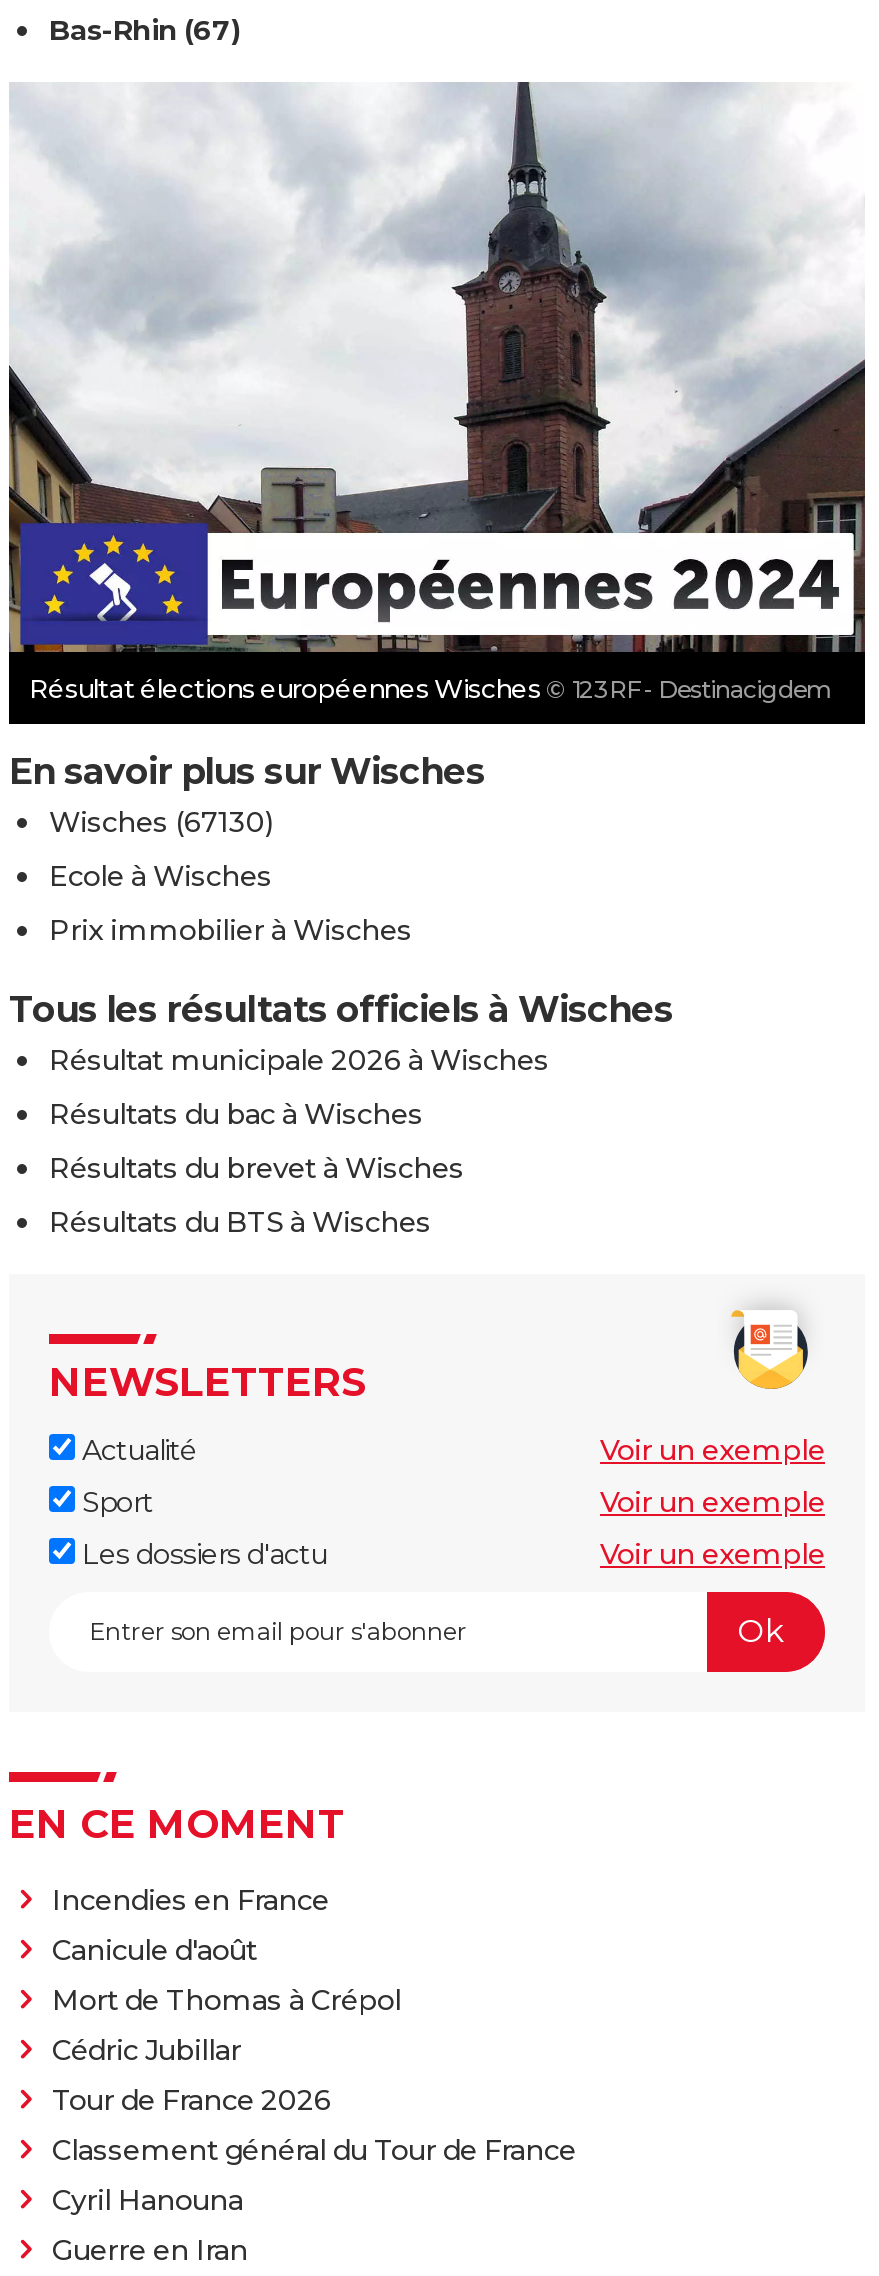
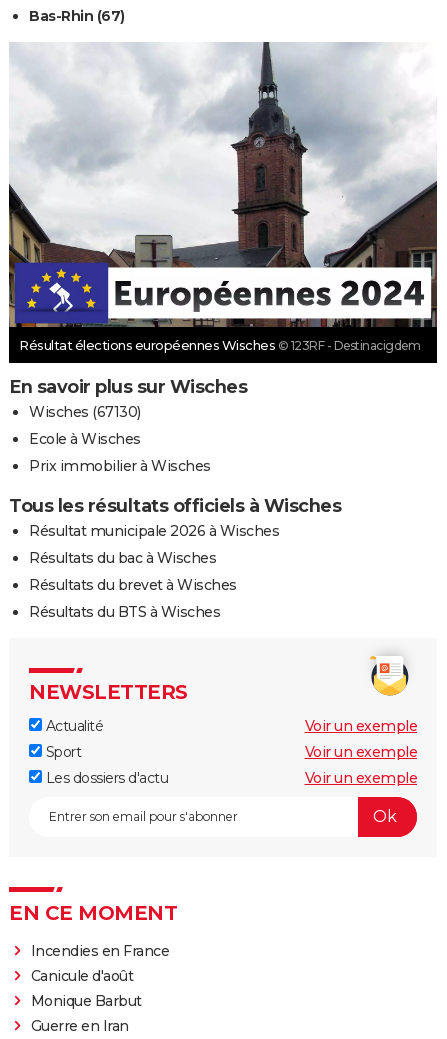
[52,1982,576,2218] Mort de Thomas à Crépol | Cédric Jubillar | Tour de France 2026 | Classement général du Tour de France | Cyril Hanouna -> [30,992,141,1010] Monique Barbut

